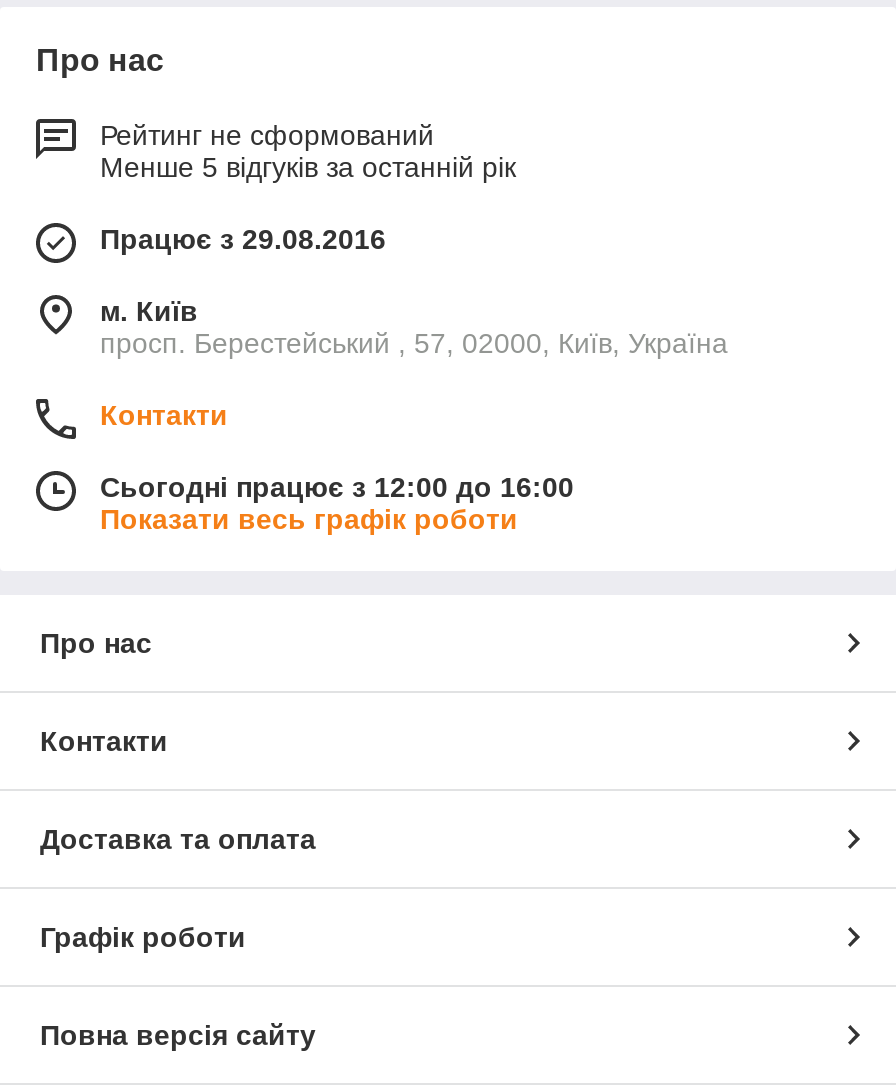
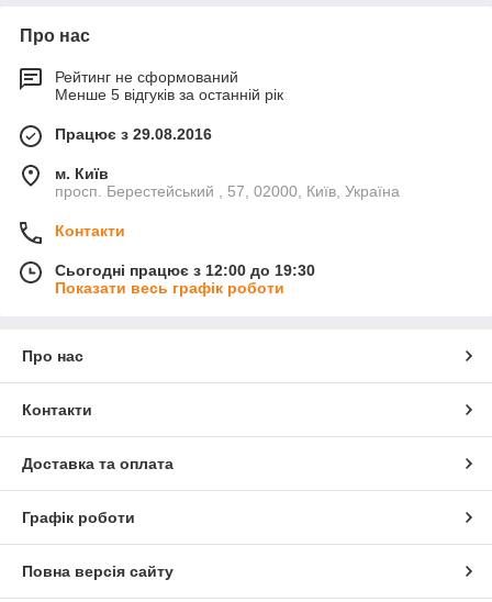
[100,472,574,504] Сьогодні працює з 12:00 до 16:00 -> [55,262,315,280] Сьогодні працює з 12:00 до 19:30

